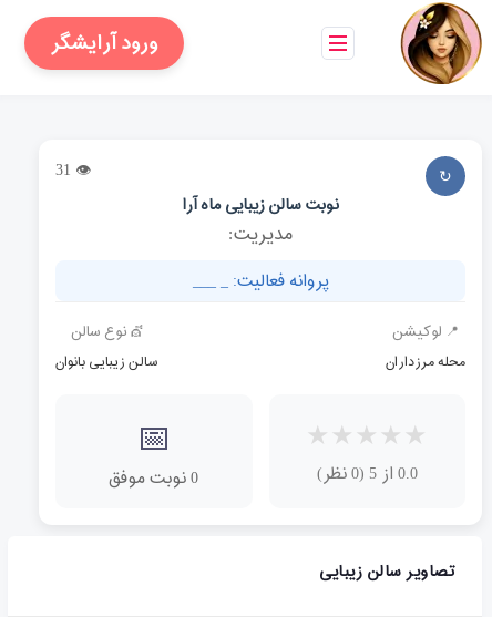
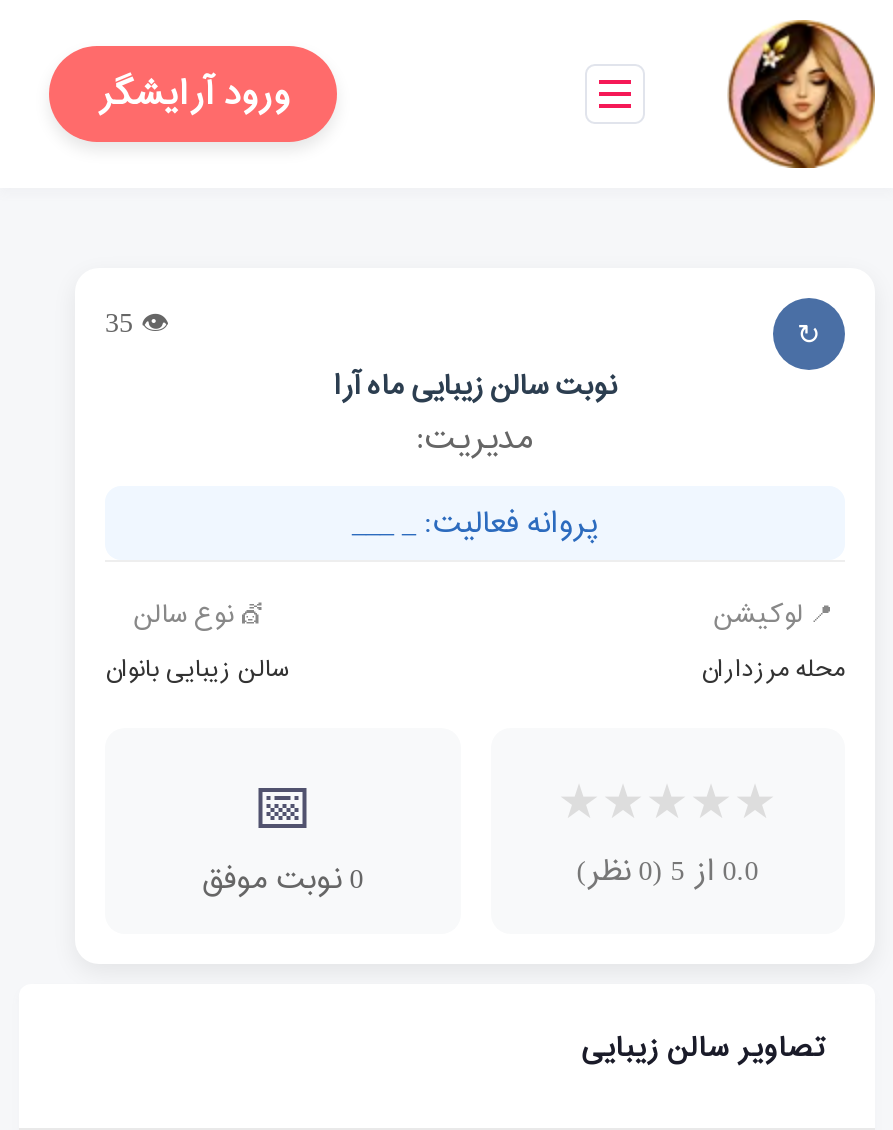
[55,162,71,178] 31 -> [105,308,133,338] 35

